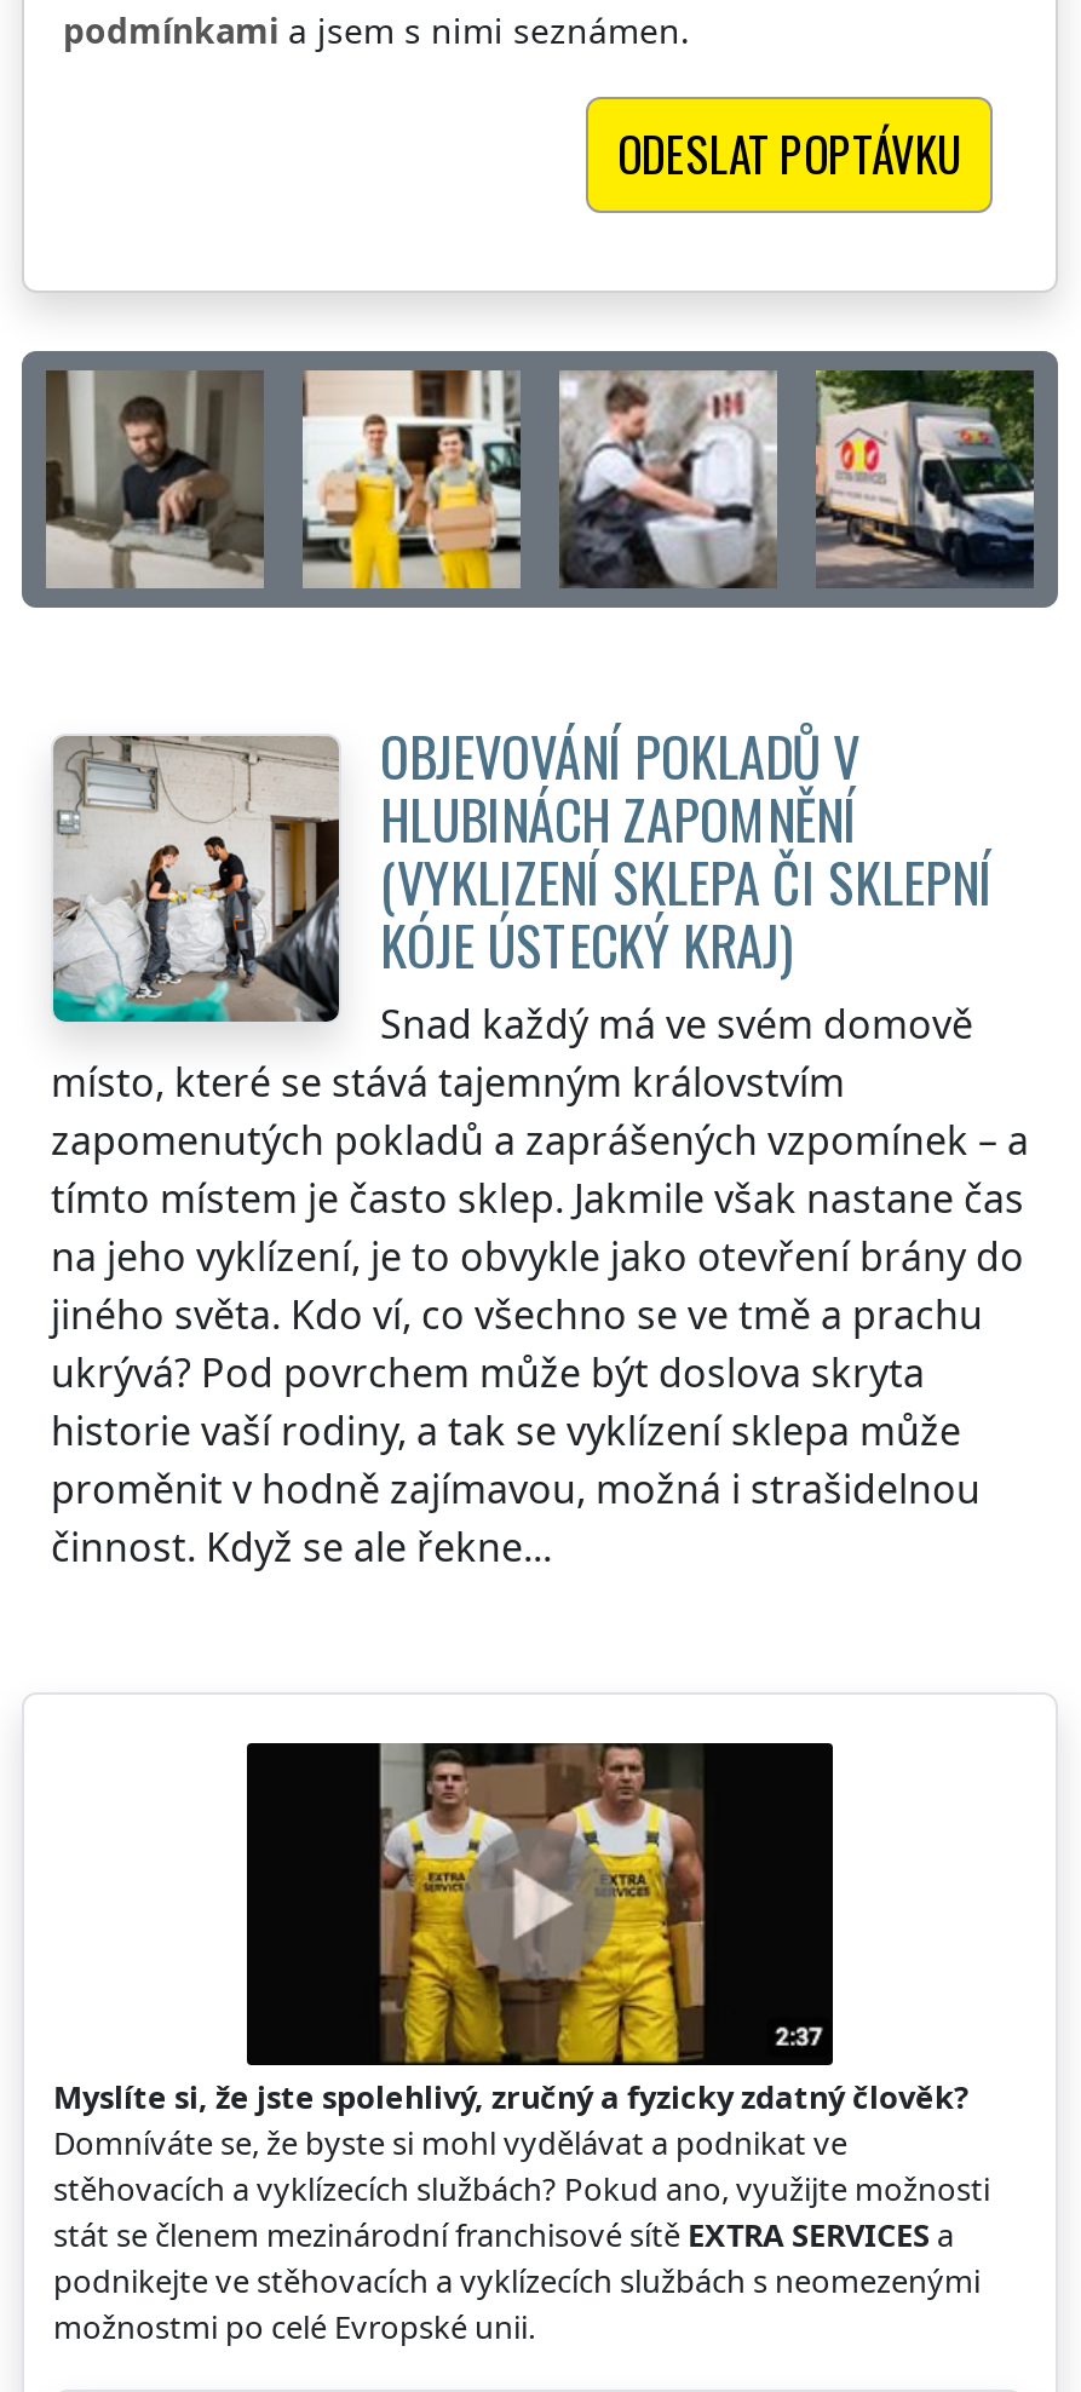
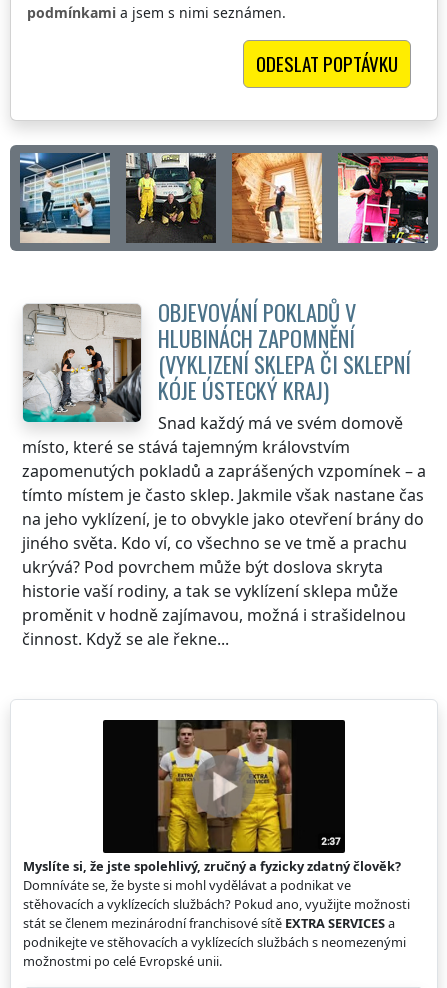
[44,370,264,588] [image] -> [19,153,111,244] [image]
[300,368,523,591] [image] -> [125,152,217,244] [image]
[557,370,777,591] [image] -> [231,153,323,244] [image]
[813,370,1036,588] [image] -> [337,153,429,244] [image]

